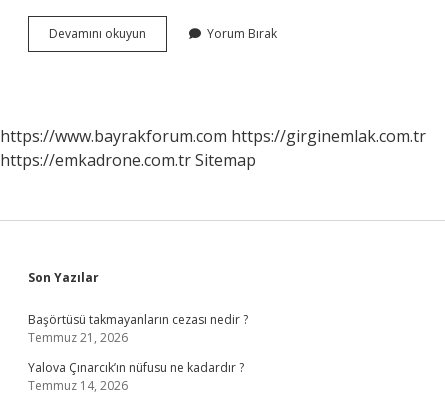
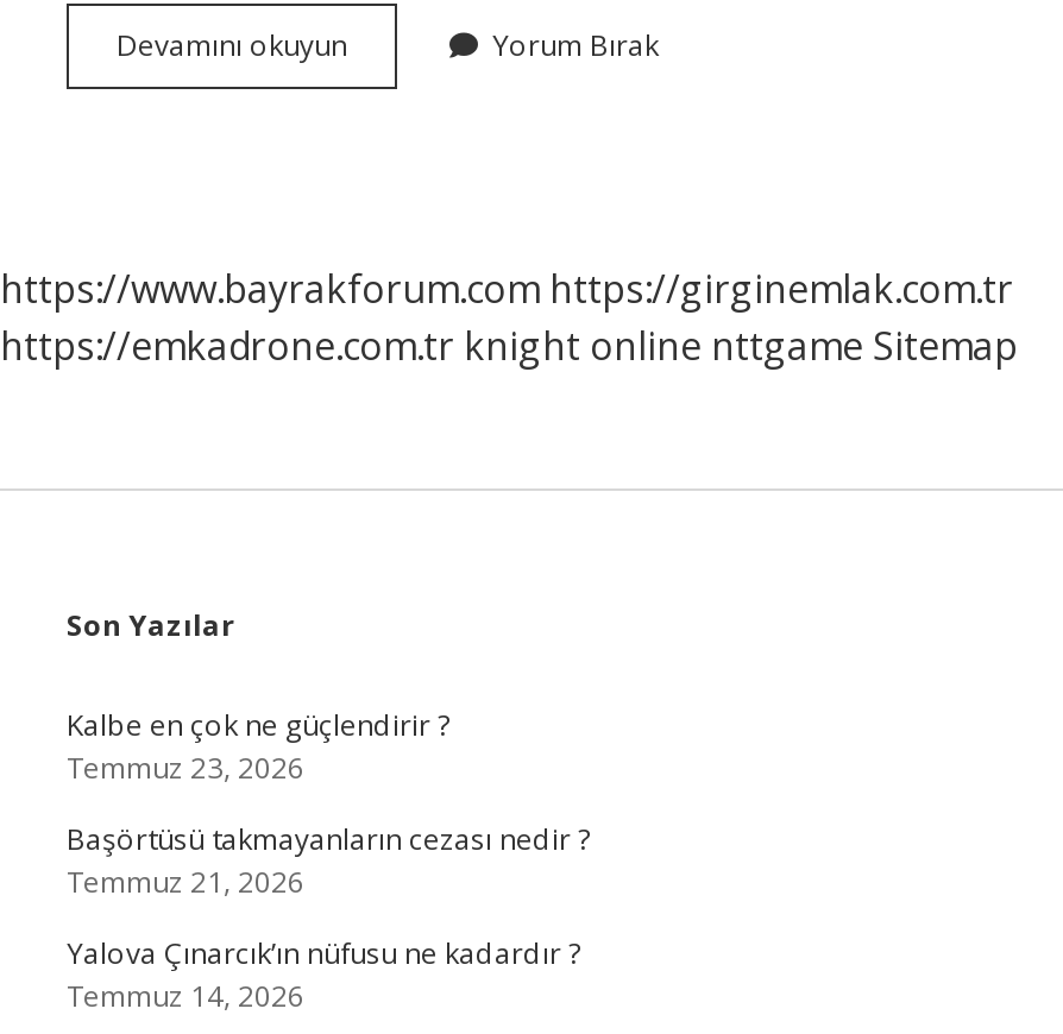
[0,149,256,171] https://emkadrone.com.tr Sitemap -> [0,320,1018,372] https://emkadrone.com.tr knight online nttgame Sitemap
none -> [67,705,449,788] Kalbe en çok ne güçlendirir ? | Temmuz 23, 2026

